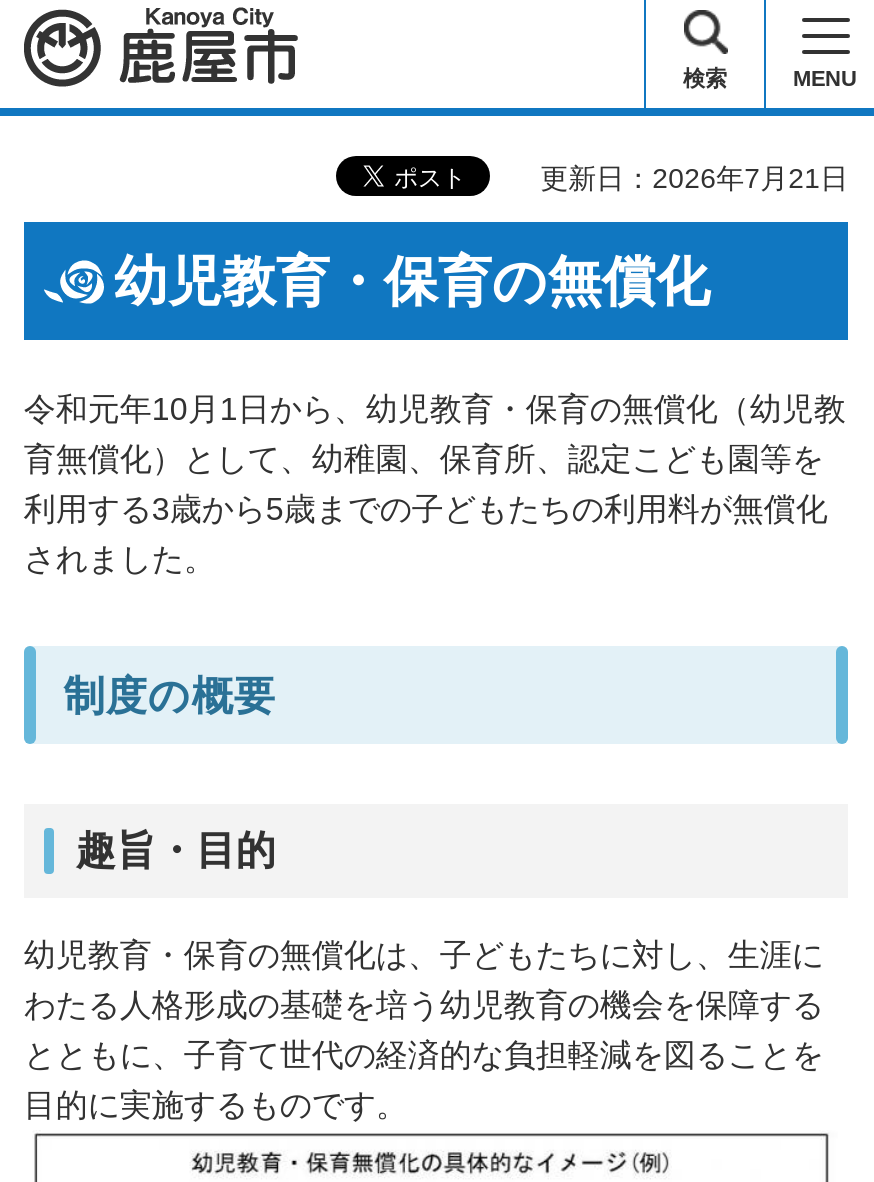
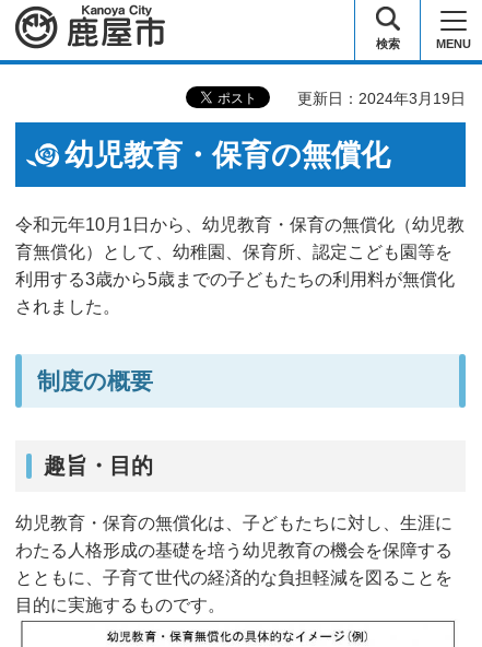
[540,162,848,194] 更新日：2026年7月21日 -> [297,90,466,107] 更新日：2024年3月19日

